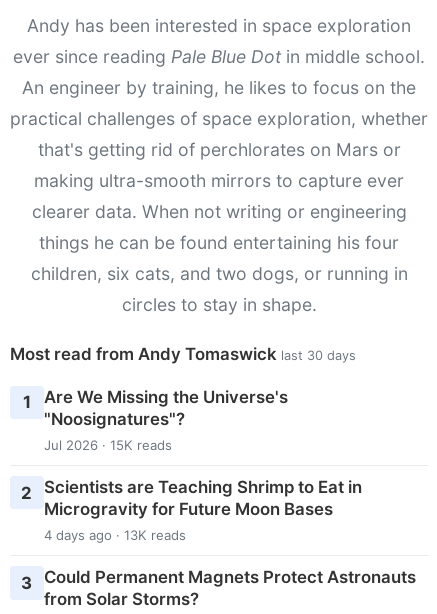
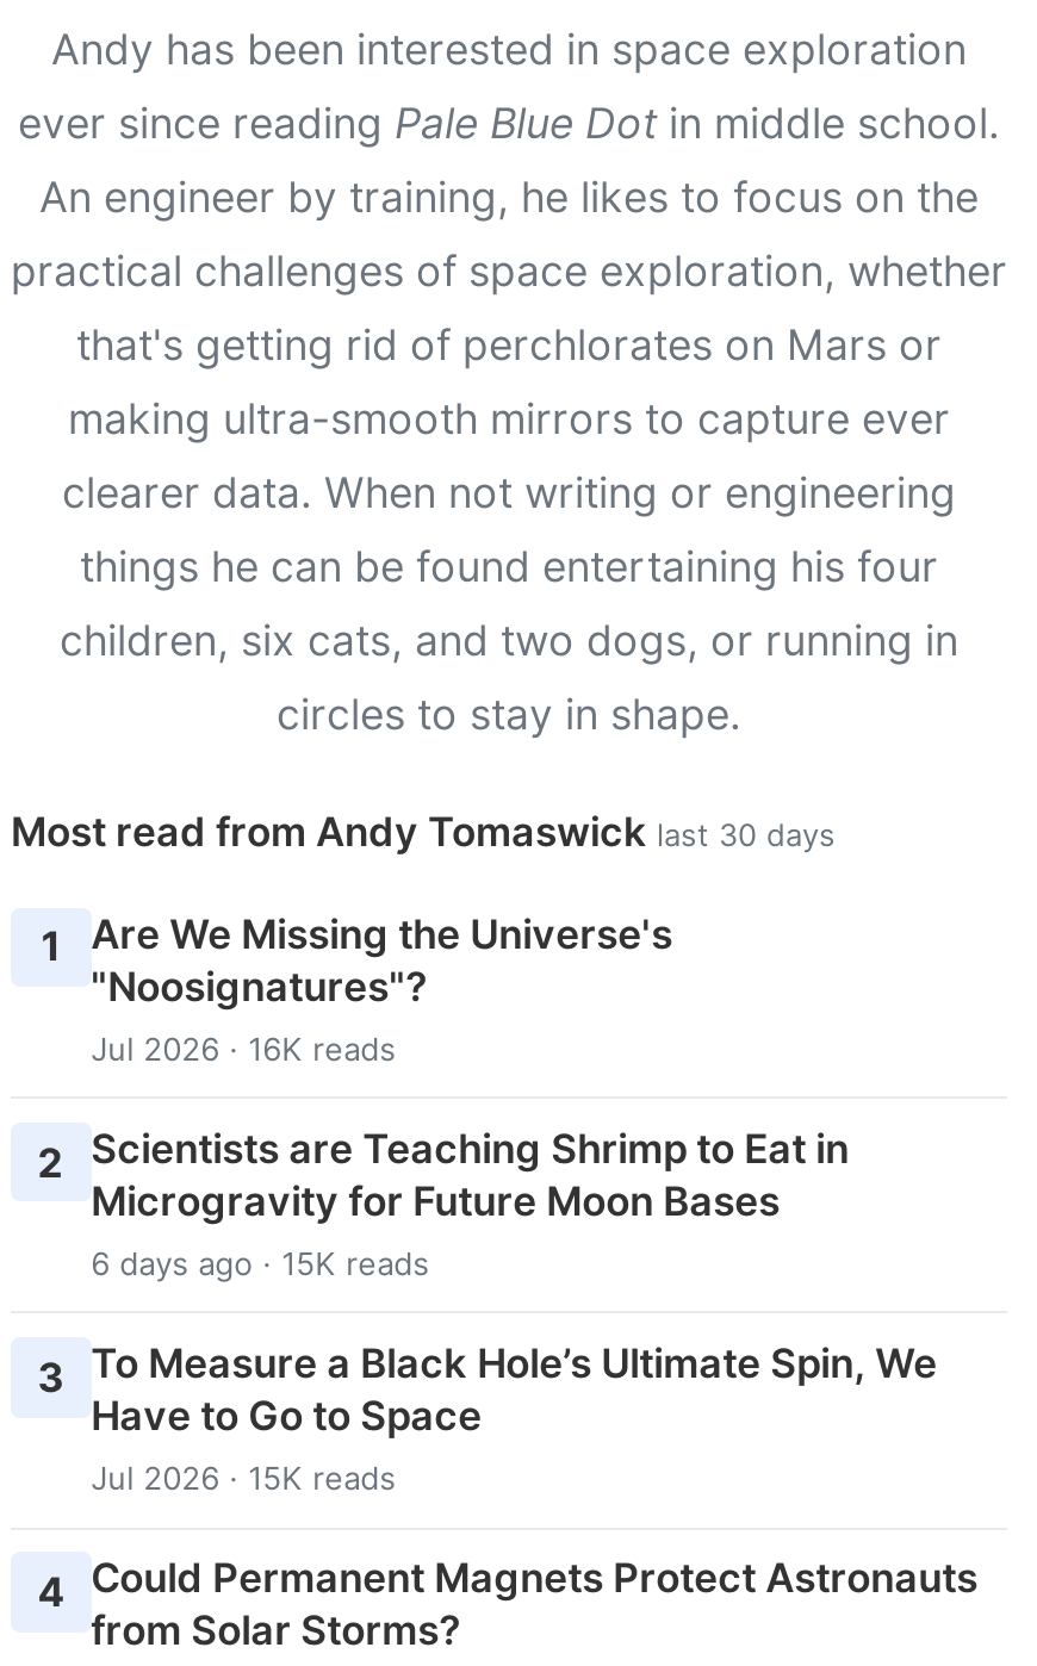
[44,437,172,453] Jul 2026 · 15K reads -> [91,1029,396,1067] Jul 2026 · 16K reads
[21,527,416,593] 4 days ago · 13K reads | 3 Could Permanent Magnets Protect Astronauts -> [38,1244,978,1616] 6 days ago · 15K reads | 3 To Measure a Black Hole’s Ultimate Spin, We | Have to Go to Space | Jul 2026 · 15K reads | 4 Could Permanent Magnets Protect Astronauts

